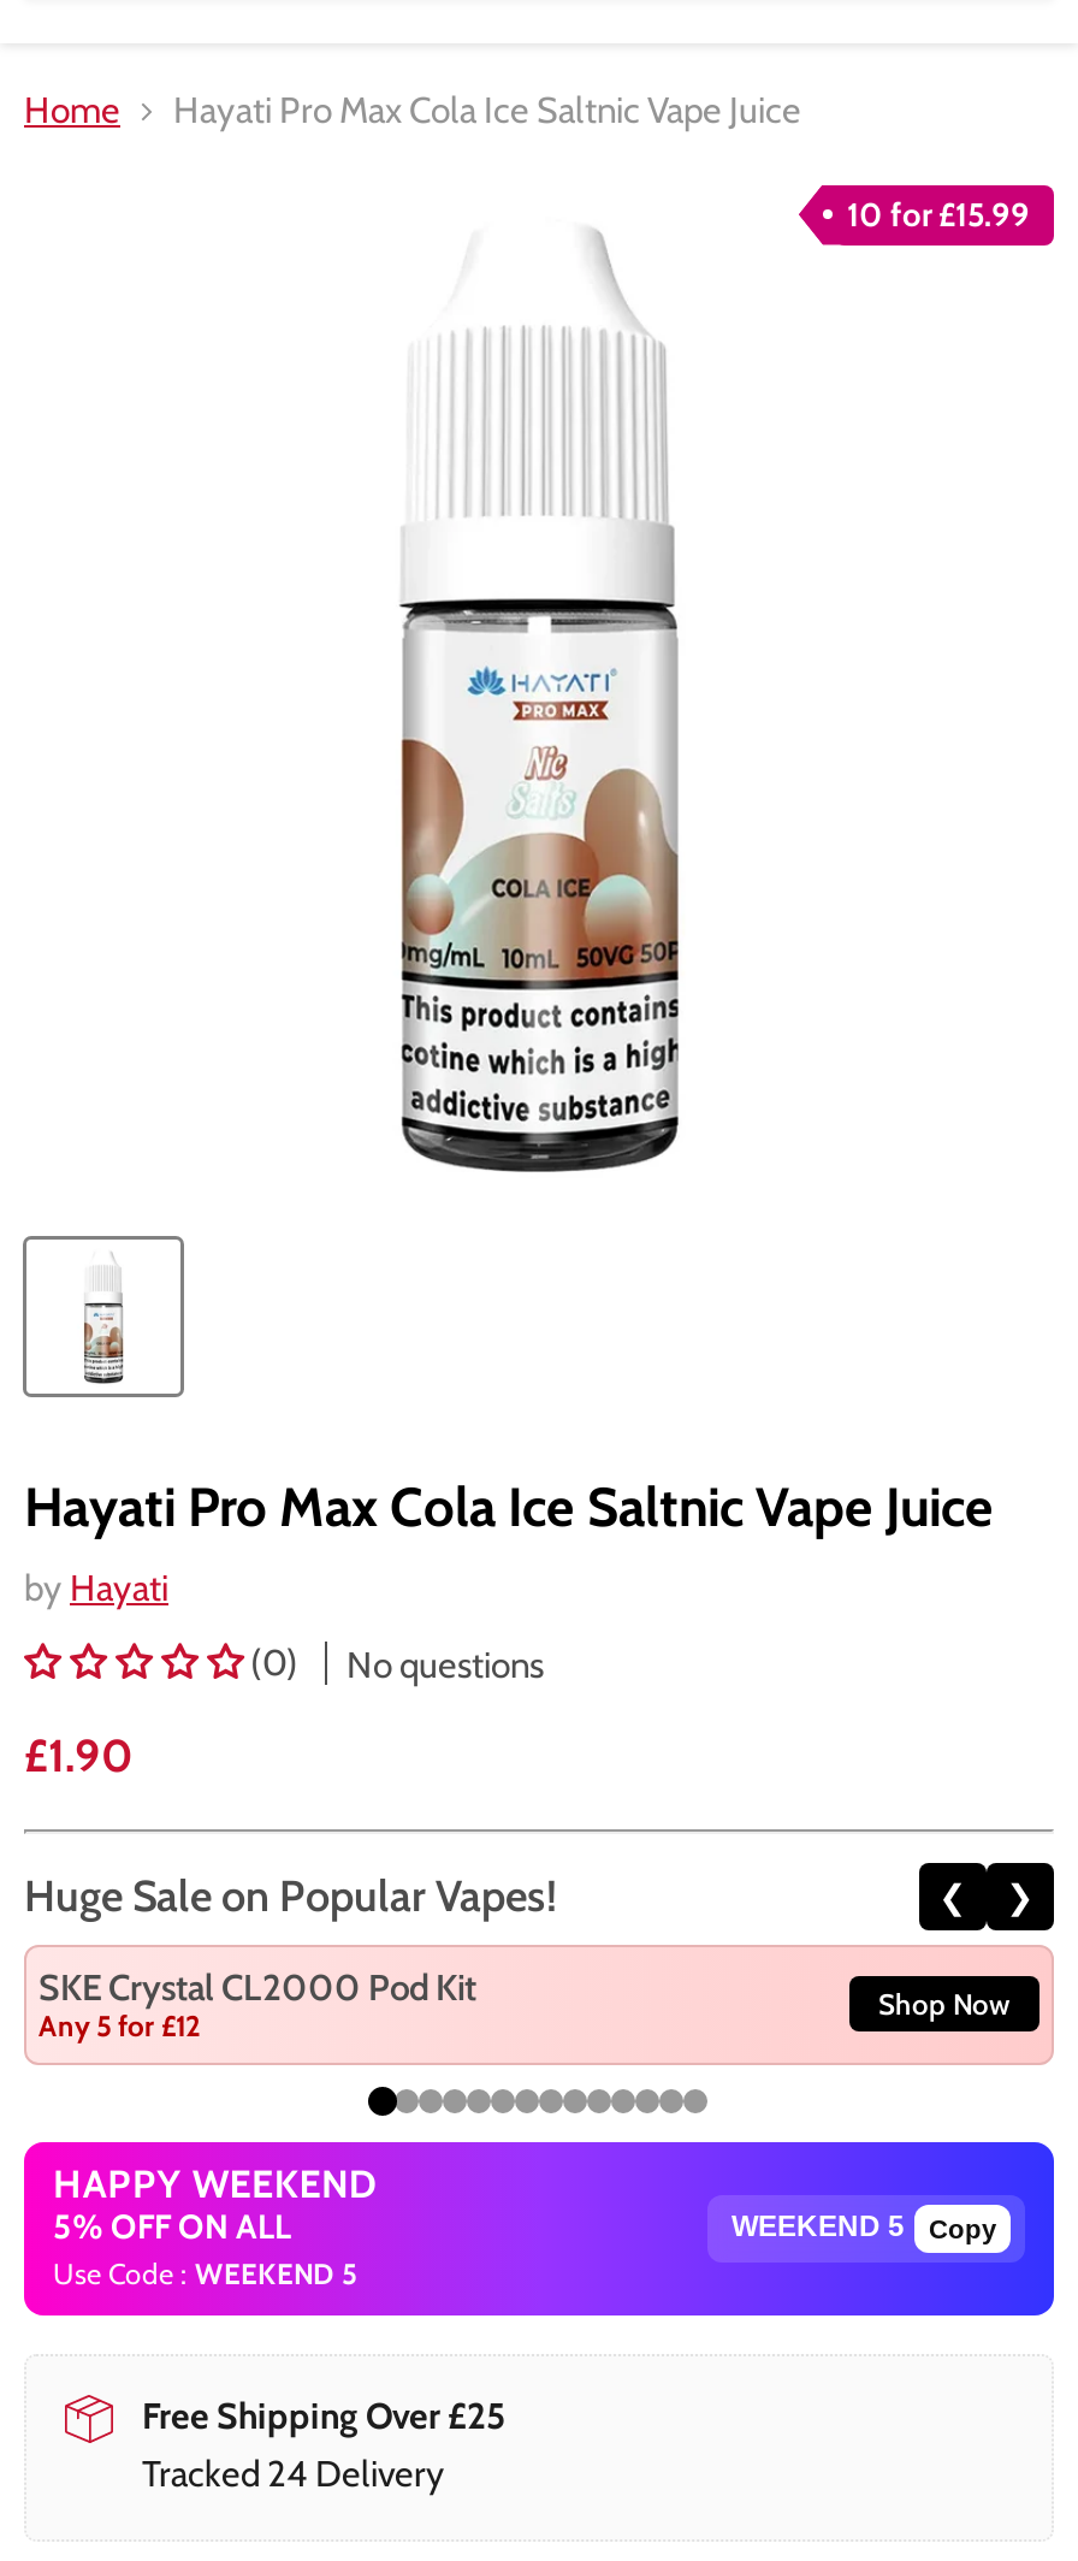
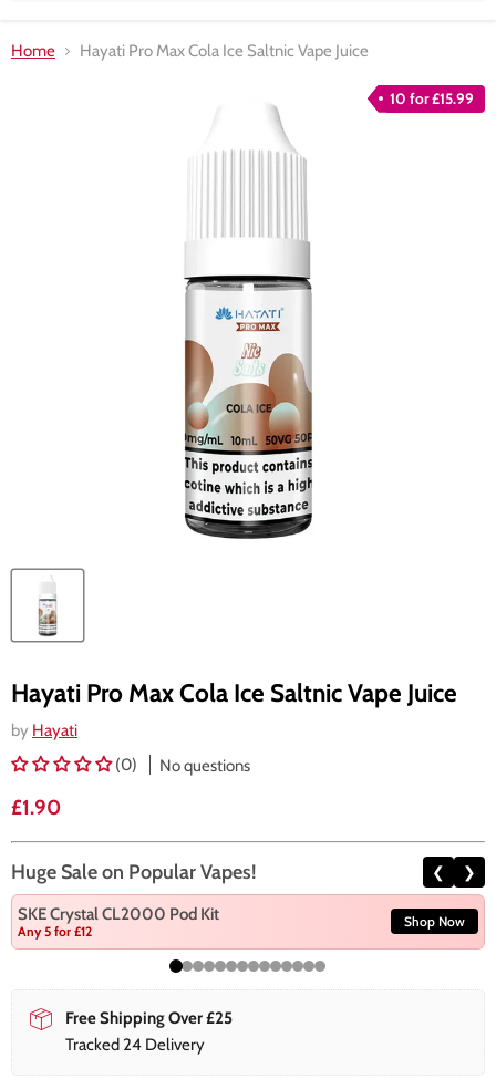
[26,2140,1056,2318] [image] | HAPPY WEEKEND | 5% OFF ON ALL | Use Code : WEEKEND 5 -> none
[929,2214,996,2243] Copy -> none

